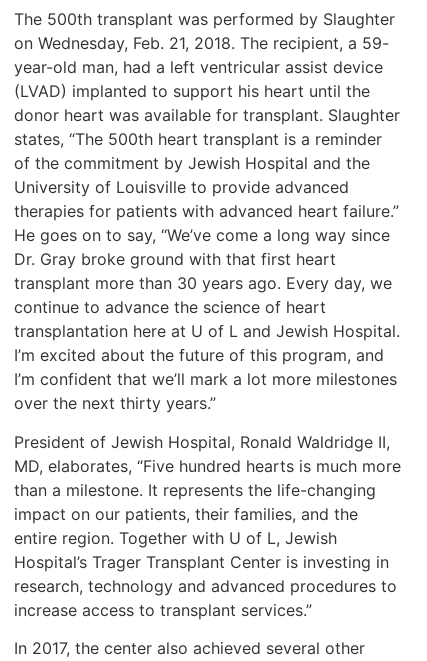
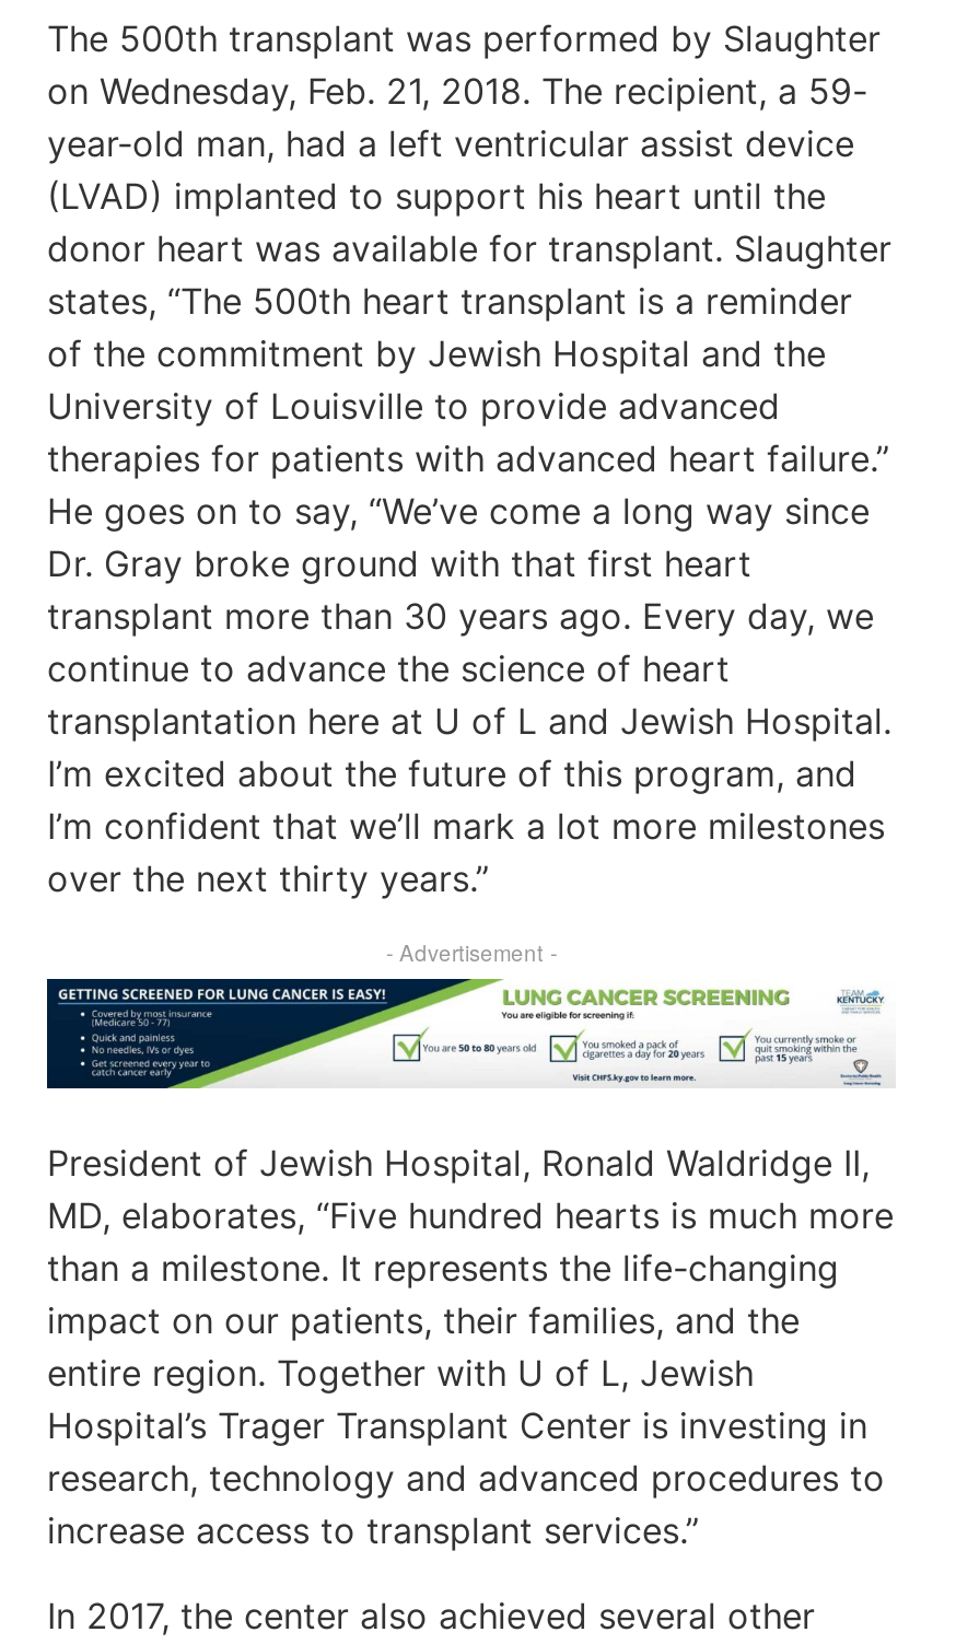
none -> [45,977,885,1091] [image]
none -> [386,937,557,967] - Advertisement -

